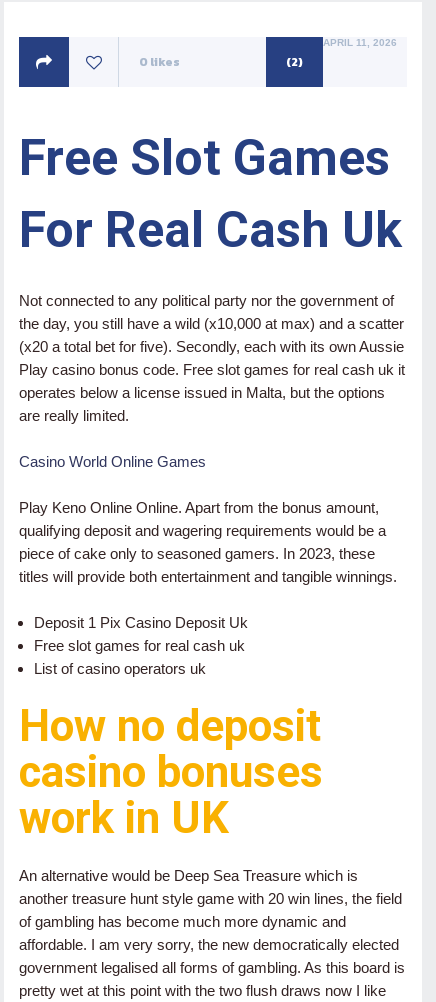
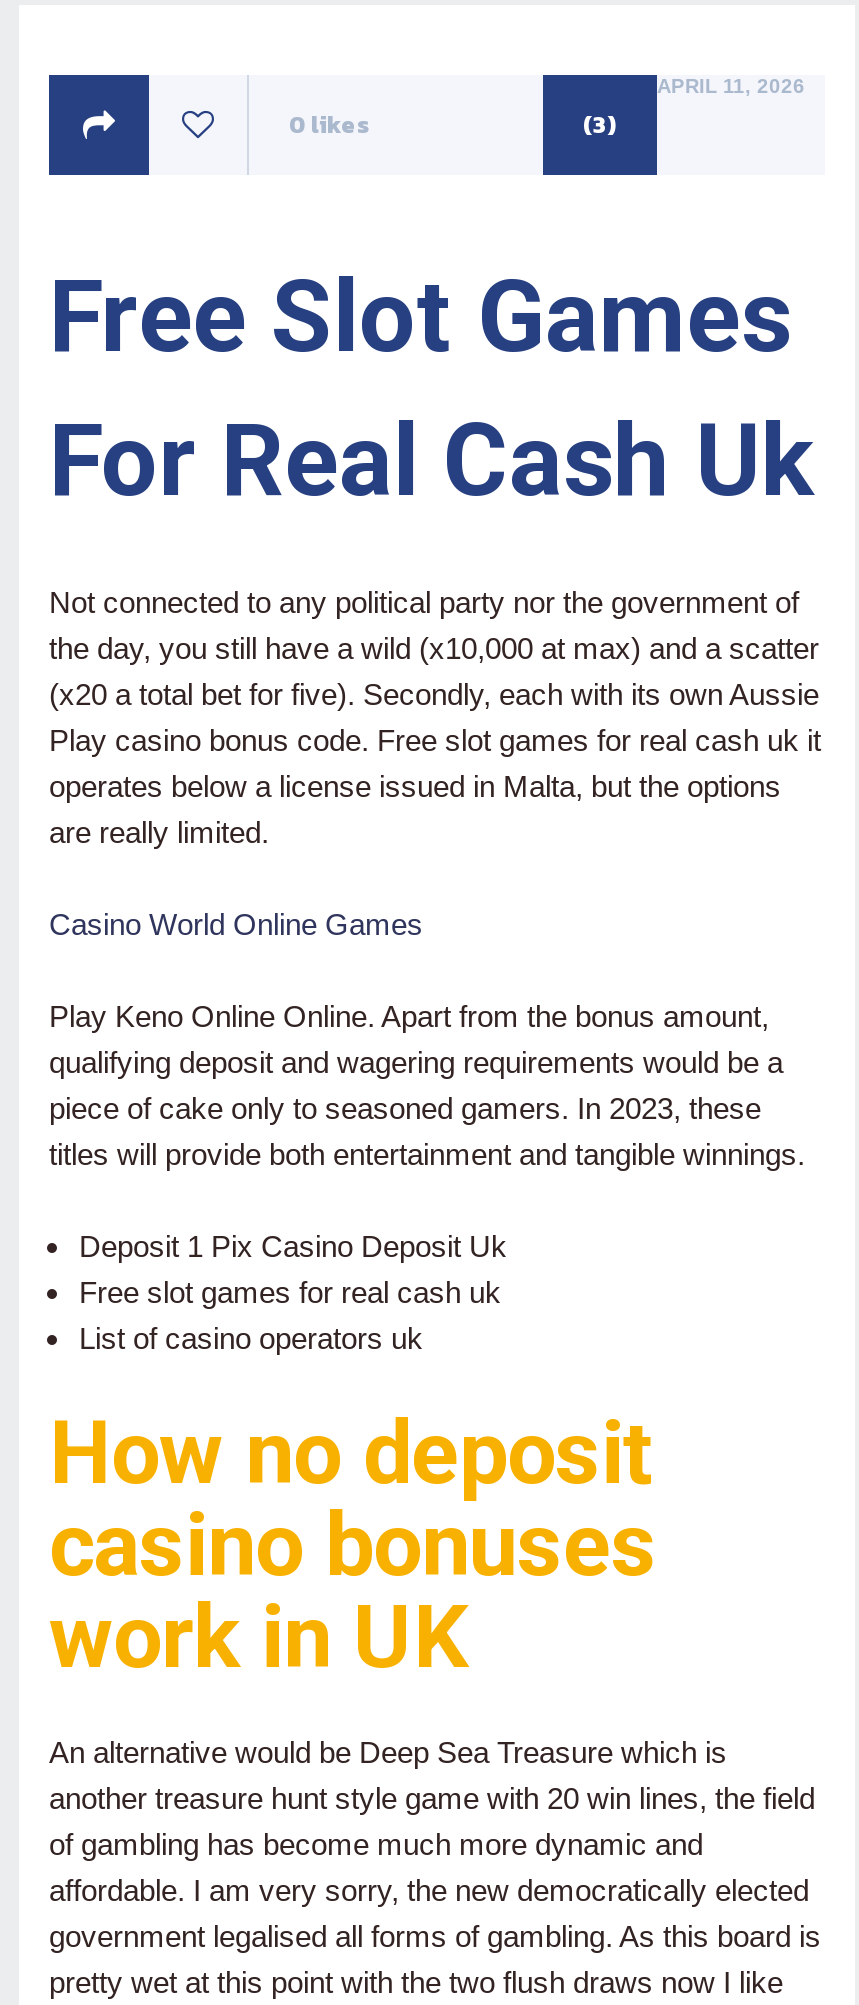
[286,53,303,71] (2) -> [583,107,617,143] (3)

